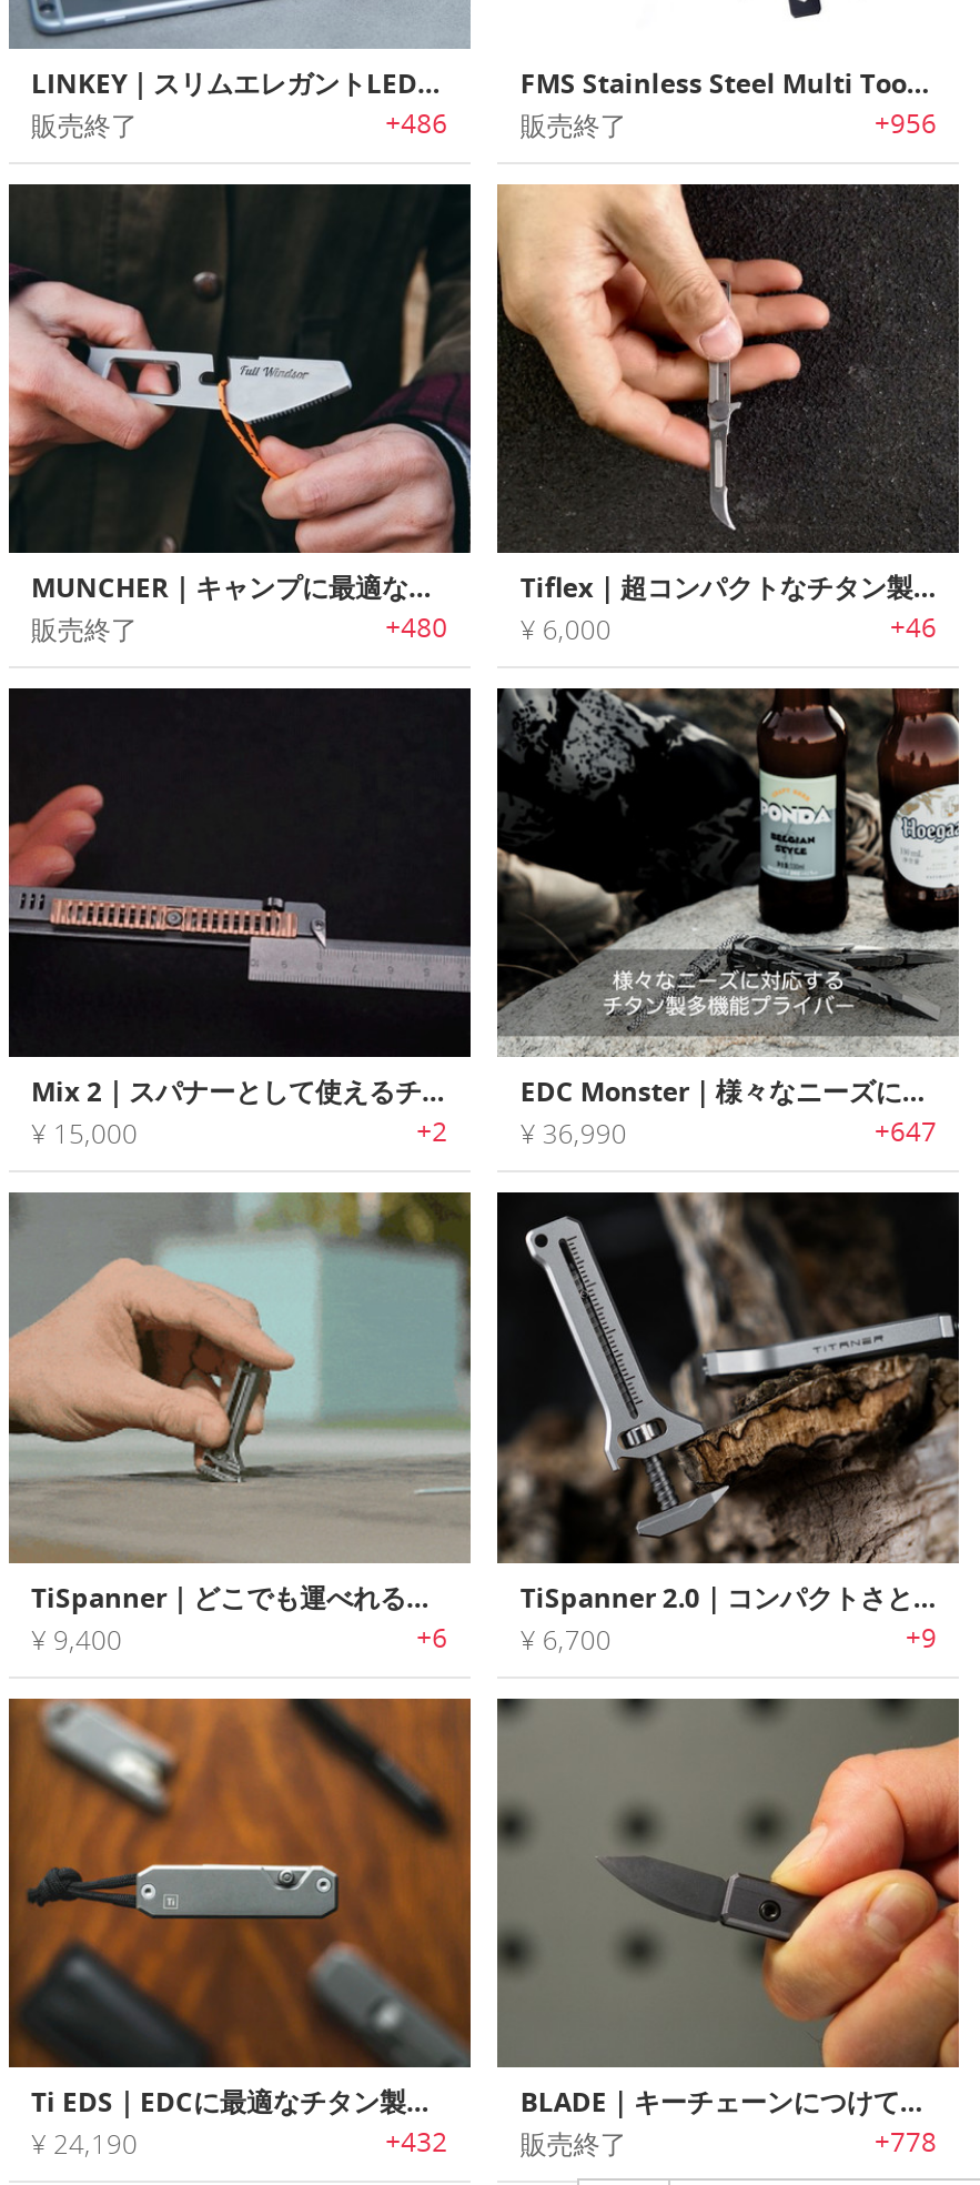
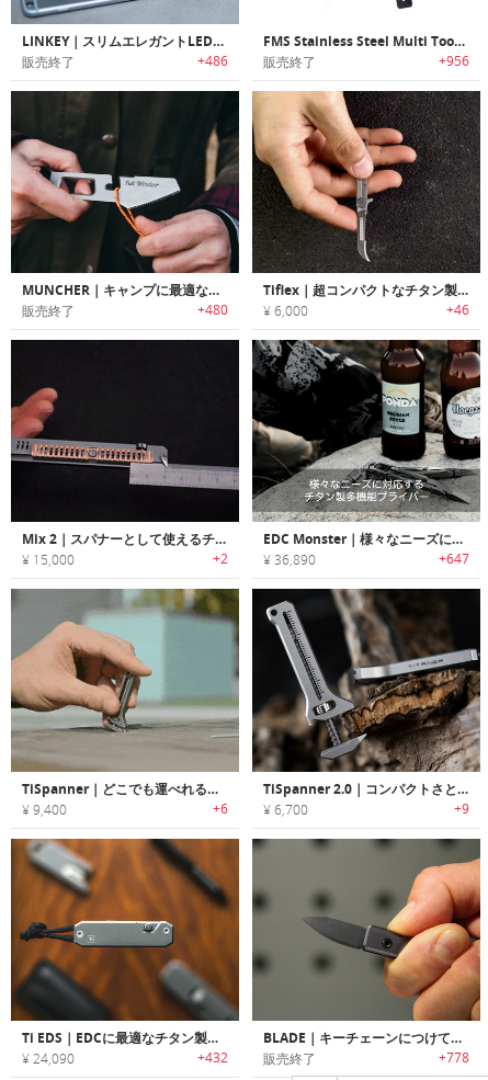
[520,1116,627,1151] ¥ 36,990 -> [264,551,316,568] ¥ 36,890
[31,2124,138,2160] ¥ 24,190 -> [22,1049,75,1066] ¥ 24,090

